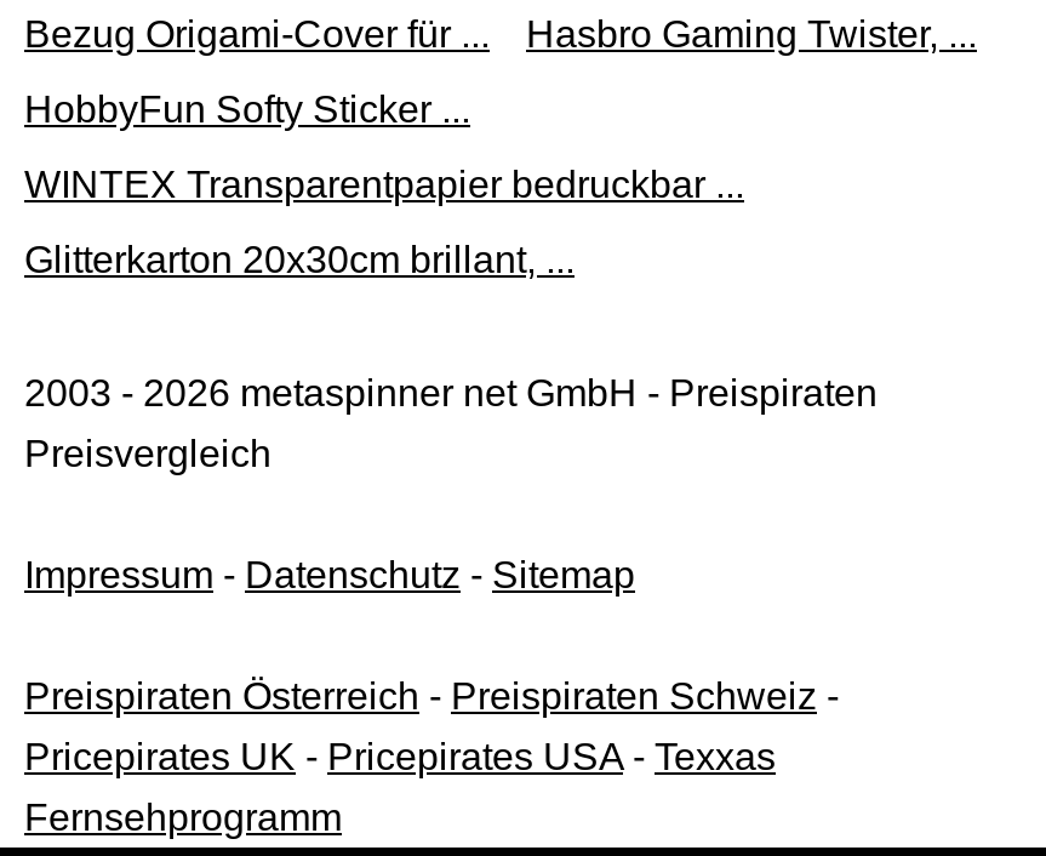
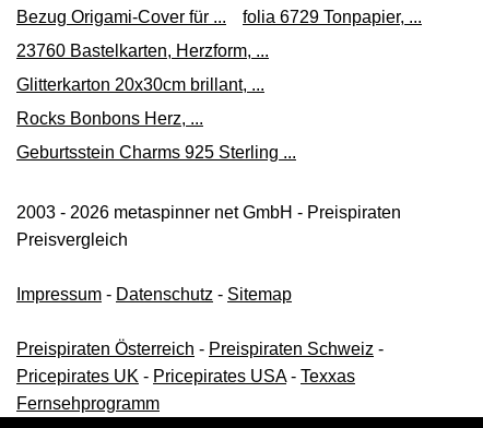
[24,15,977,206] Hasbro Gaming Twister, ... | HobbyFun Softy Sticker ... | WINTEX Transparentpapier bedruckbar ... -> [16,8,422,61] folia 6729 Tonpapier, ... | 23760 Bastelkarten, Herzform, ...
moved [24,240,575,281] -> [16,76,264,94]: Glitterkarton 20x30cm brillant, ...
none -> [16,110,296,162] Rocks Bonbons Herz, ... | Geburtsstein Charms 925 Sterling ...

